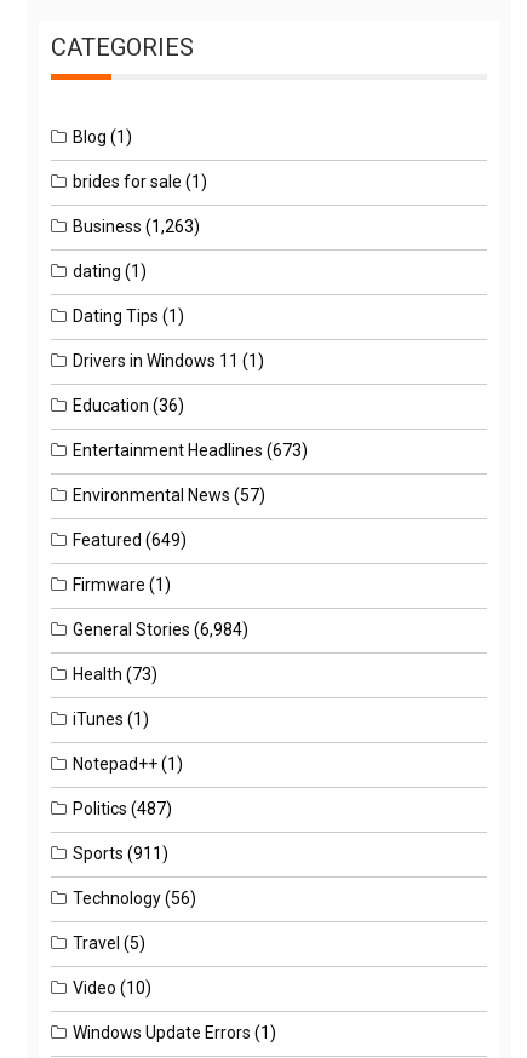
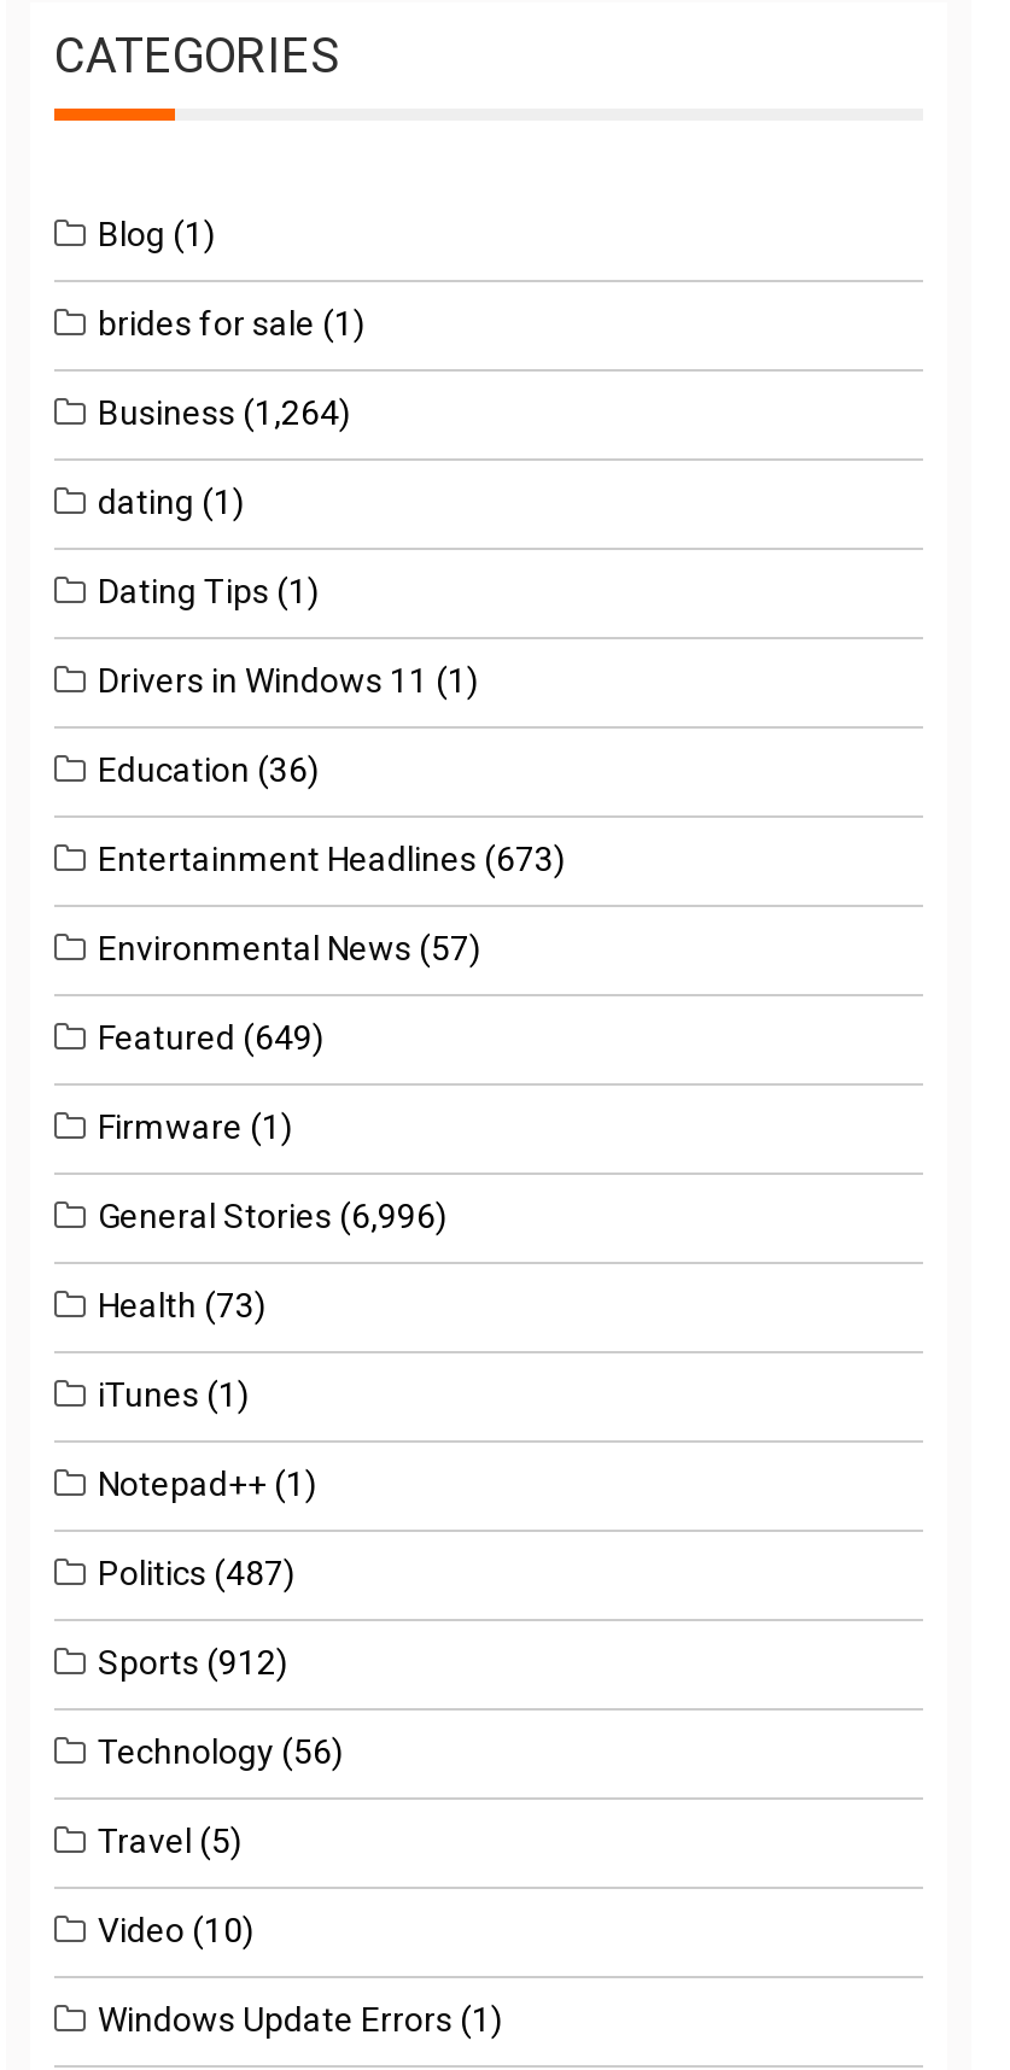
[73,217,200,237] Business (1,263) -> [98,394,351,433] Business (1,264)
[73,620,248,640] General Stories (6,984) -> [98,1198,448,1236] General Stories (6,996)
[73,844,168,864] Sports (911) -> [98,1644,288,1683] Sports (912)

